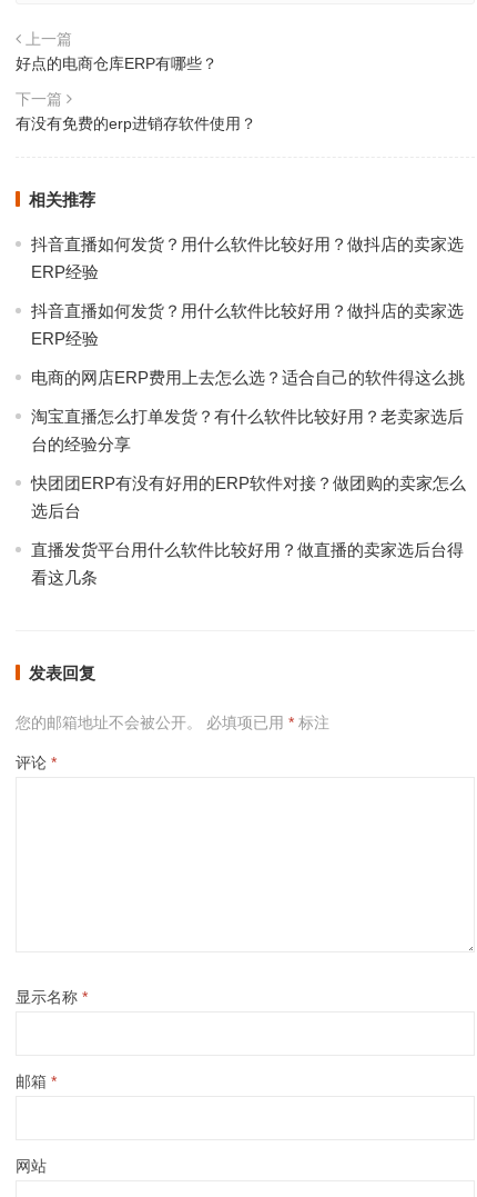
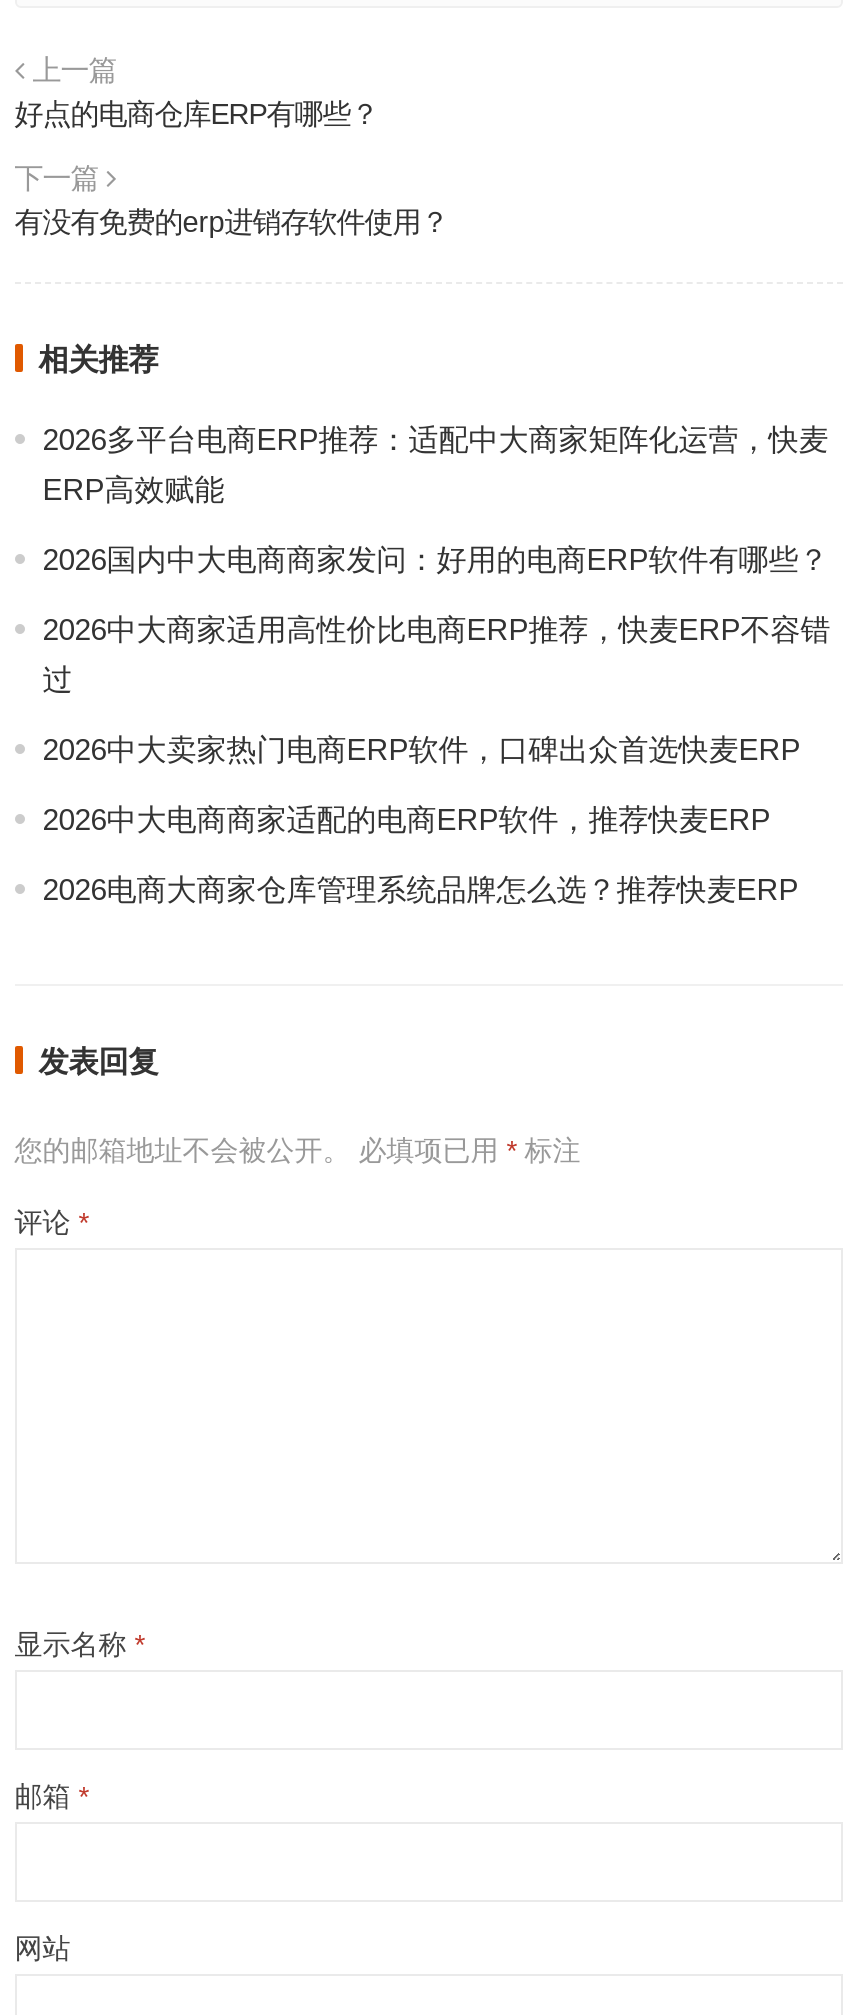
[31,235,466,587] 抖音直播如何发货？用什么软件比较好用？做抖店的卖家选 | ERP经验 | 抖音直播如何发货？用什么软件比较好用？做抖店的卖家选 | ERP经验 | 电商的网店ERP费用上去怎么选？适合自己的软件得这么挑 | 淘宝直播怎么打单发货？有什么软件比较好用？老卖家选后 | 台的经验分享 | 快团团ERP有没有好用的ERP软件对接？做团购的卖家怎么 | 选后台 | 直播发货平台用什么软件比较好用？做直播的卖家选后台得 | 看这几条 -> [42,422,830,906] 2026多平台电商ERP推荐：适配中大商家矩阵化运营，快麦 | ERP高效赋能 | 2026国内中大电商商家发问：好用的电商ERP软件有哪些？ | 2026中大商家适用高性价比电商ERP推荐，快麦ERP不容错 | 过 | 2026中大卖家热门电商ERP软件，口碑出众首选快麦ERP | 2026中大电商商家适配的电商ERP软件，推荐快麦ERP | 2026电商大商家仓库管理系统品牌怎么选？推荐快麦ERP

